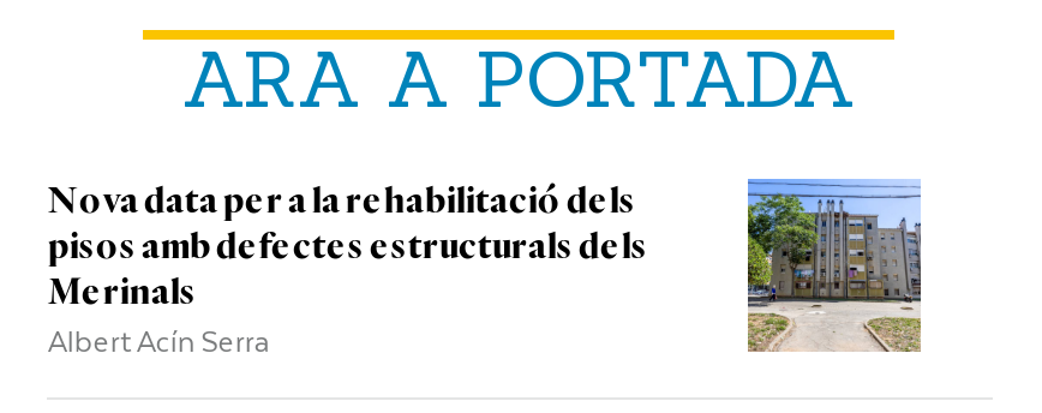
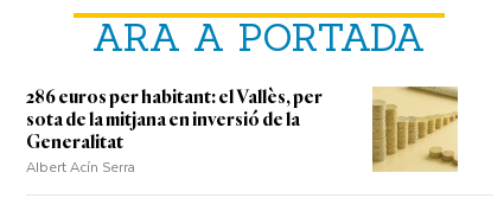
[48,181,648,311] Nova data per a la rehabilitació dels | pisos amb defectes estructurals dels | Merinals -> [27,88,323,152] 286 euros per habitant: el Vallès, per | sota de la mitjana en inversió de la | Generalitat
[745,176,923,352] [image] -> [371,85,459,172] [image]

